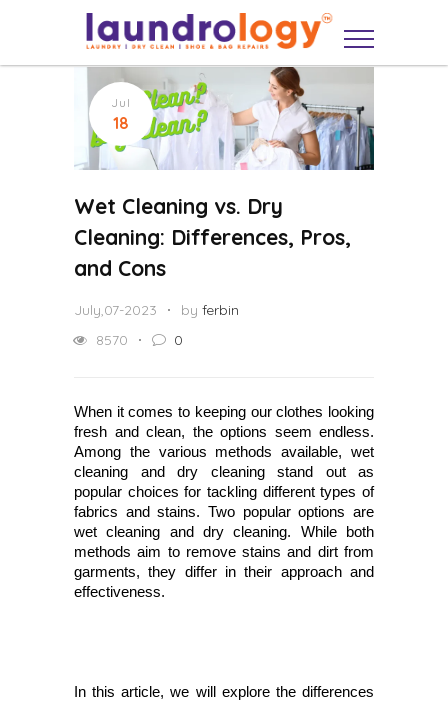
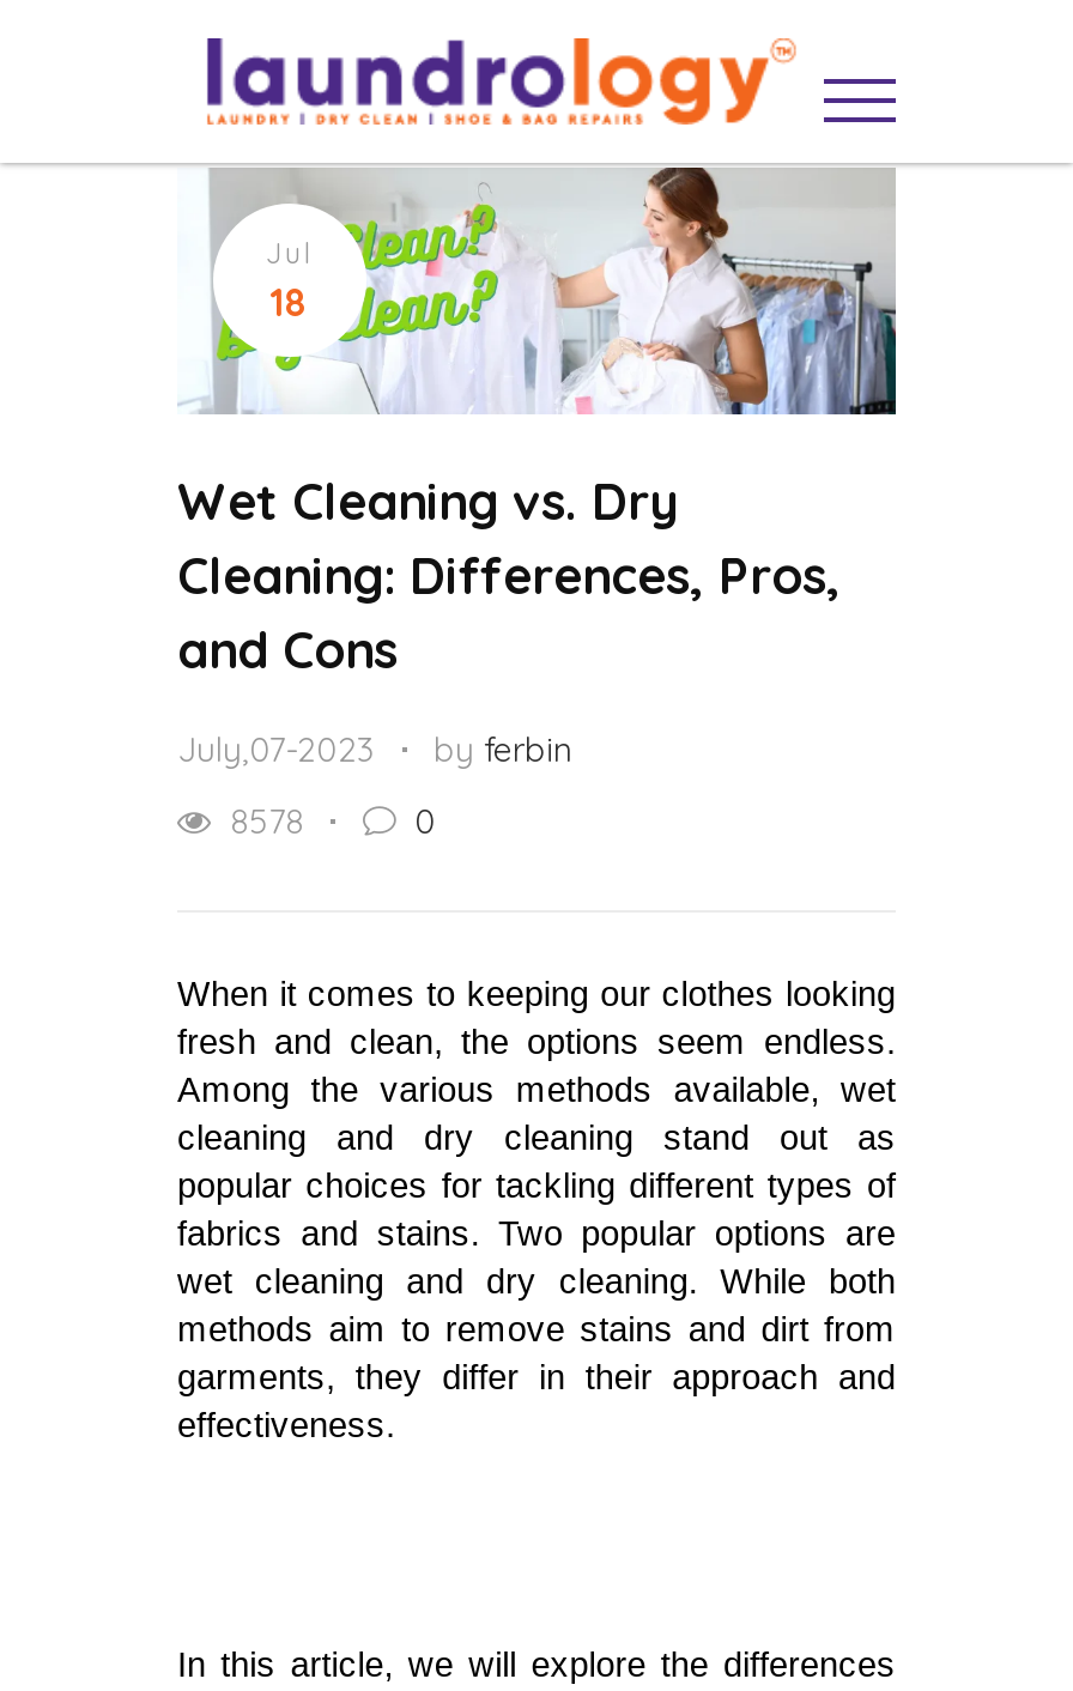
[96,331,128,349] 8570 -> [230,801,304,844] 8578

